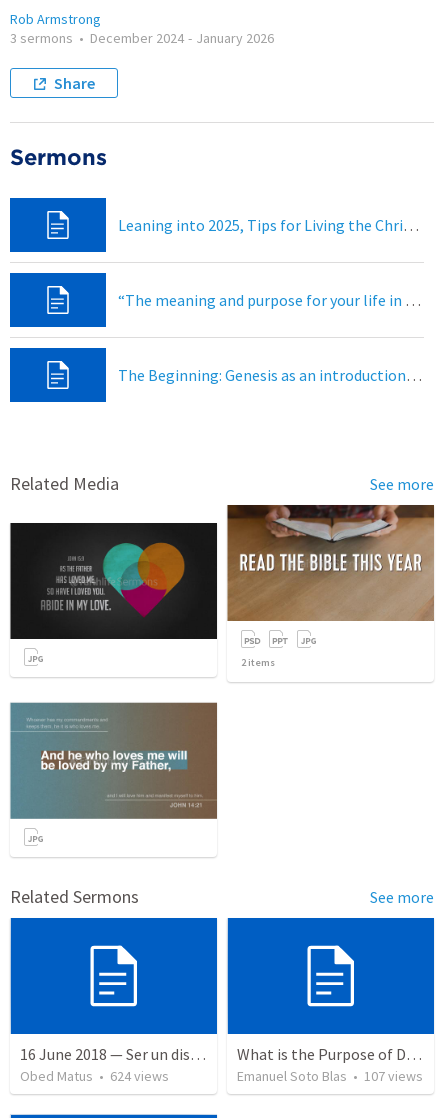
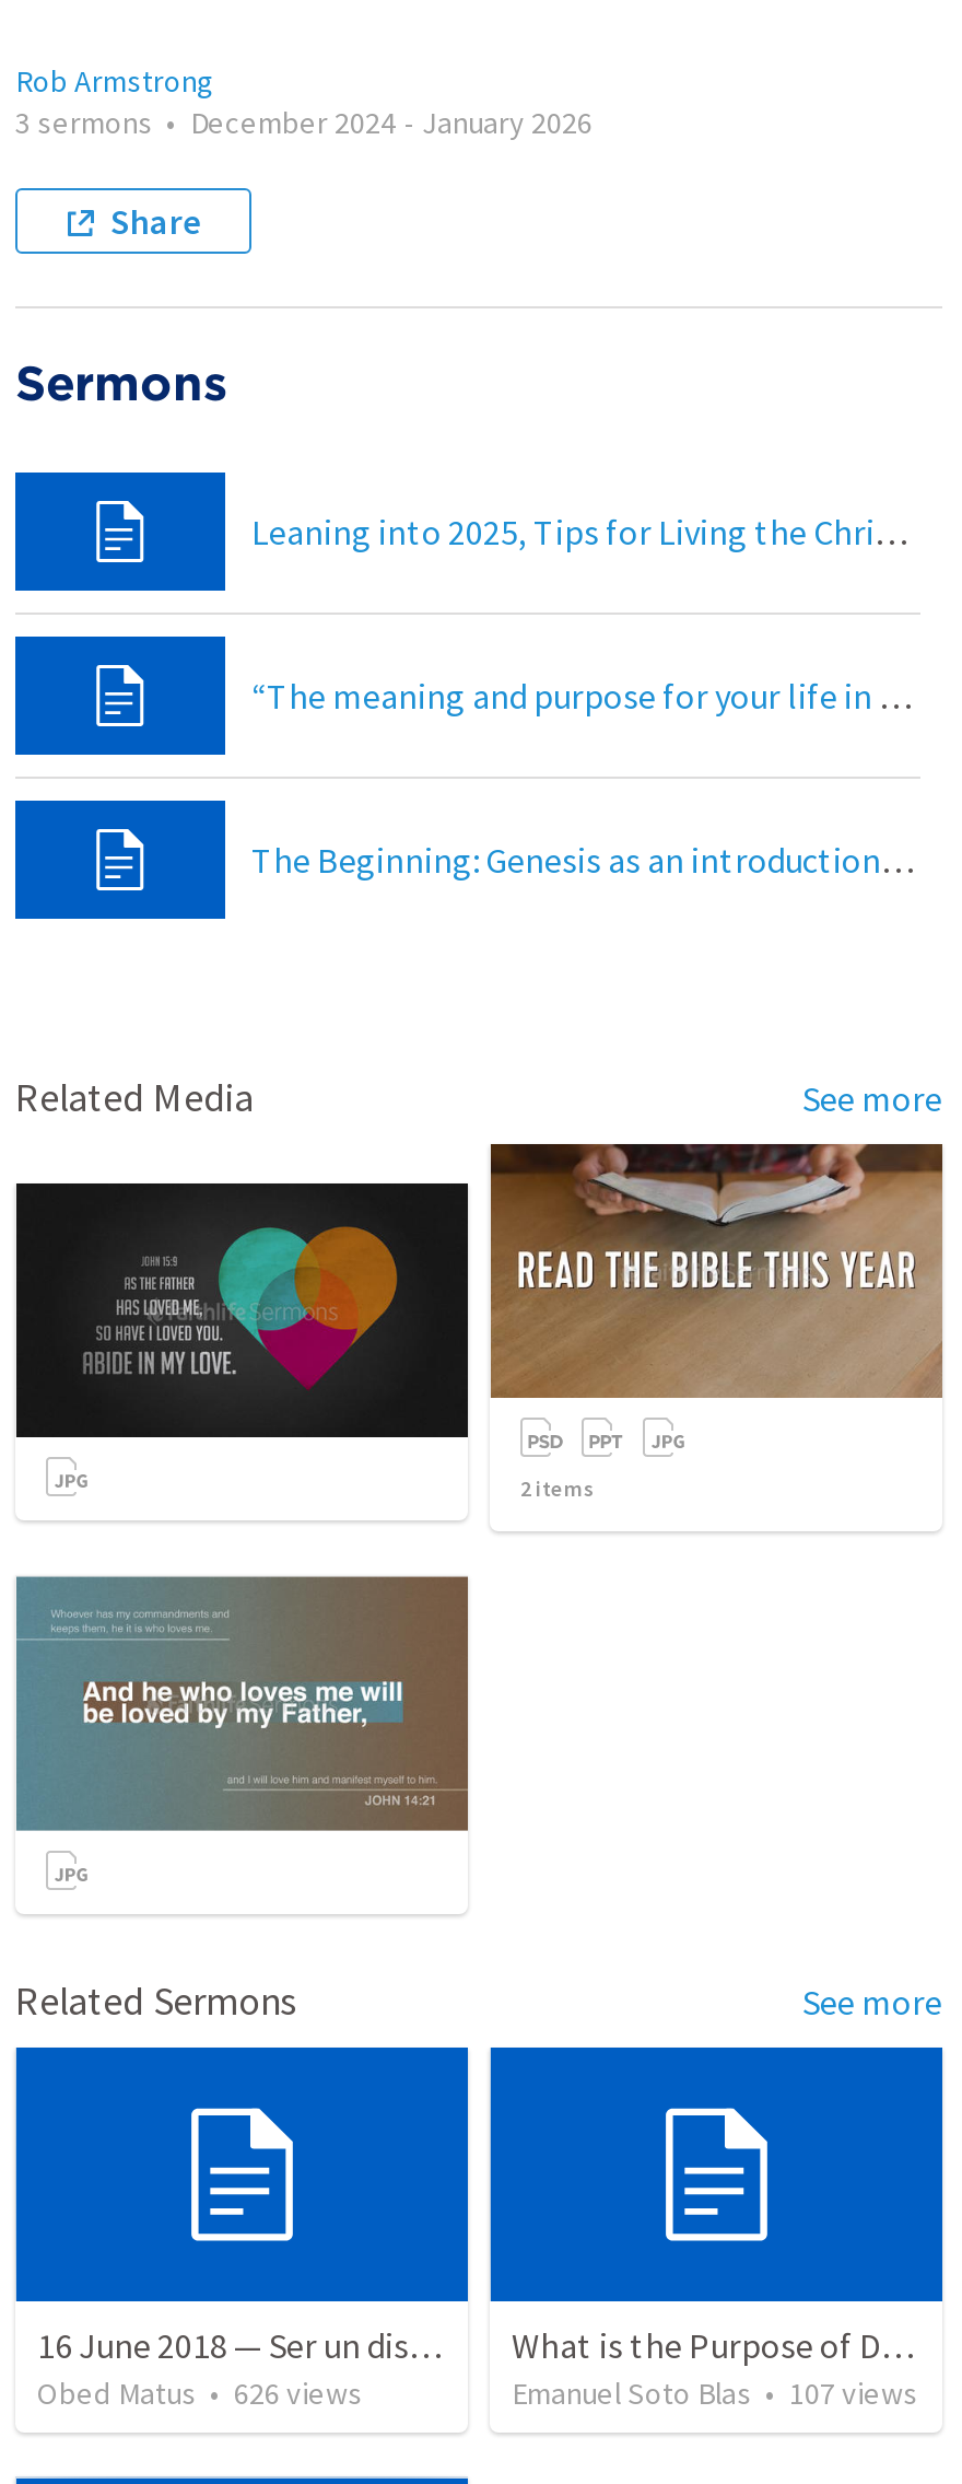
[20,1067,169,1085] Obed Matus • 624 views -> [37,2374,363,2414] Obed Matus • 626 views

